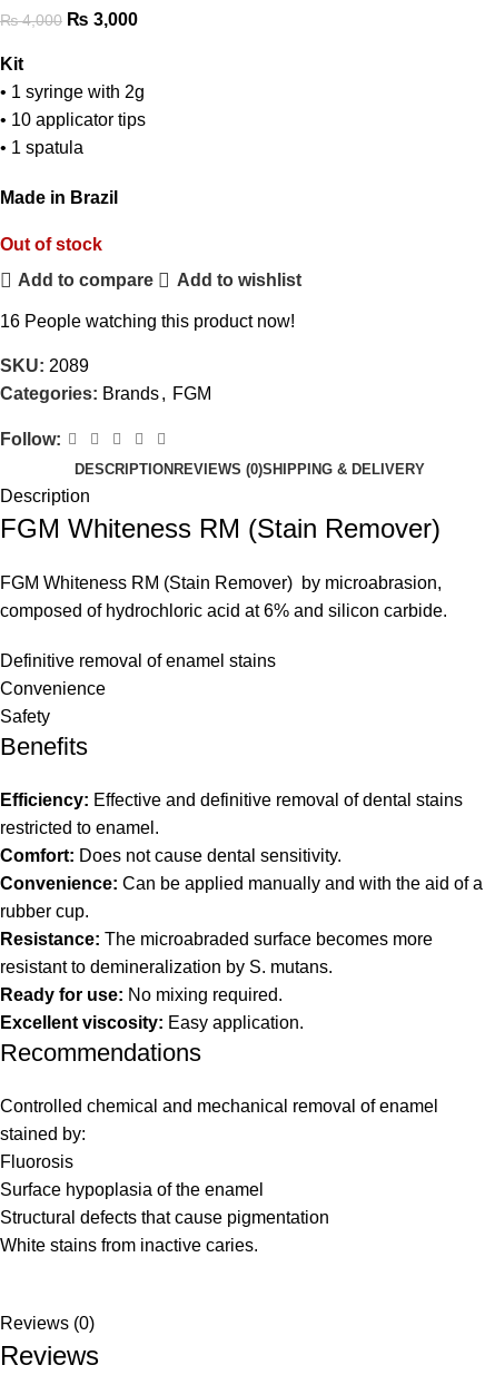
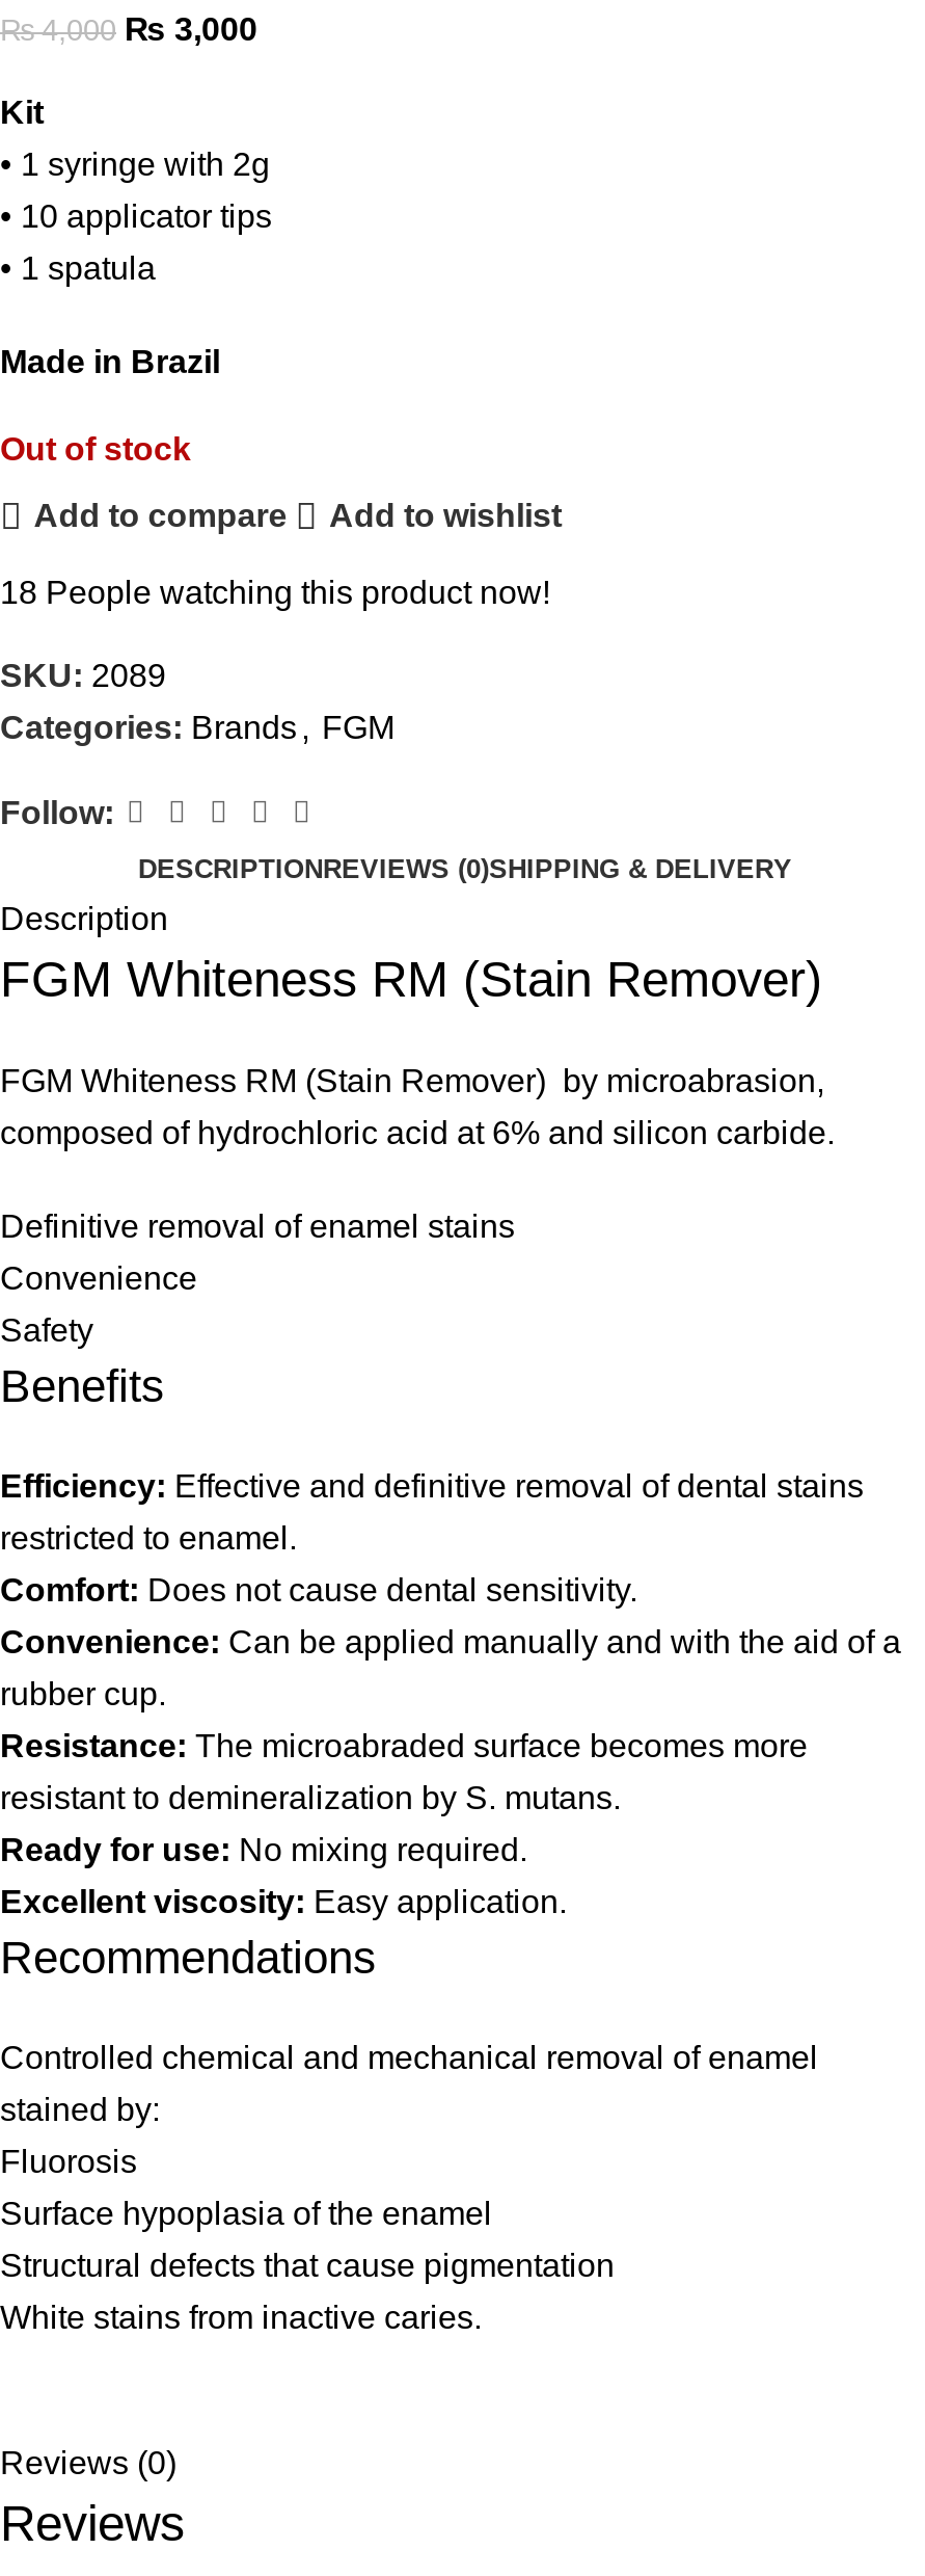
[0,311,295,330] 16 People watching this product now! -> [0,574,550,609] 18 People watching this product now!

